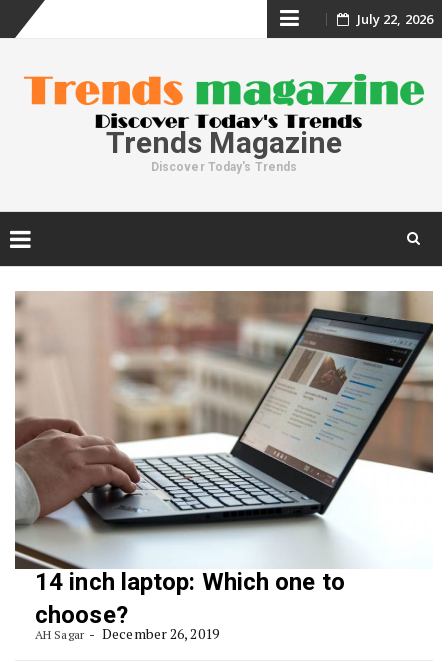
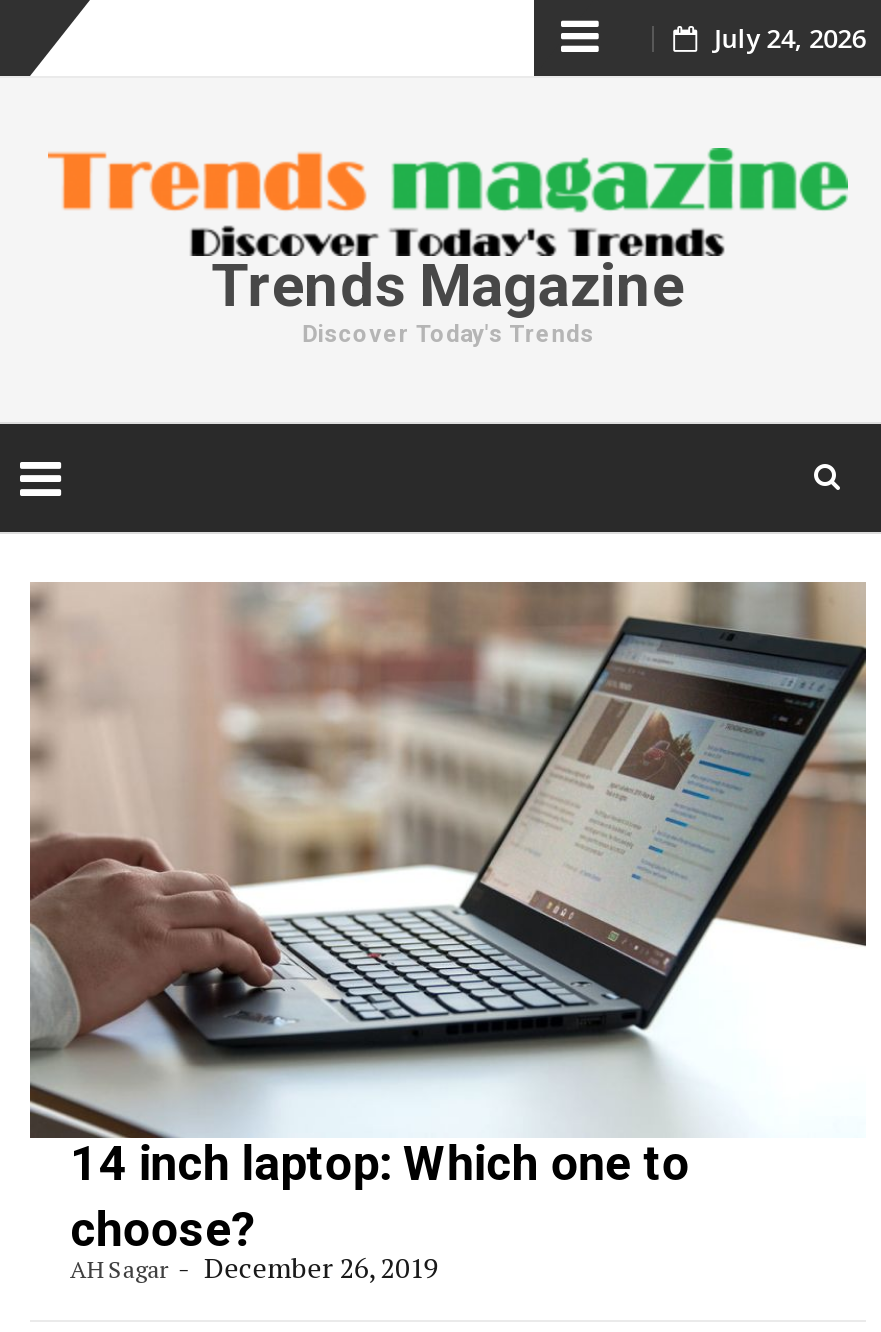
[357,10,433,28] July 22, 2026 -> [713,20,866,56] July 24, 2026

